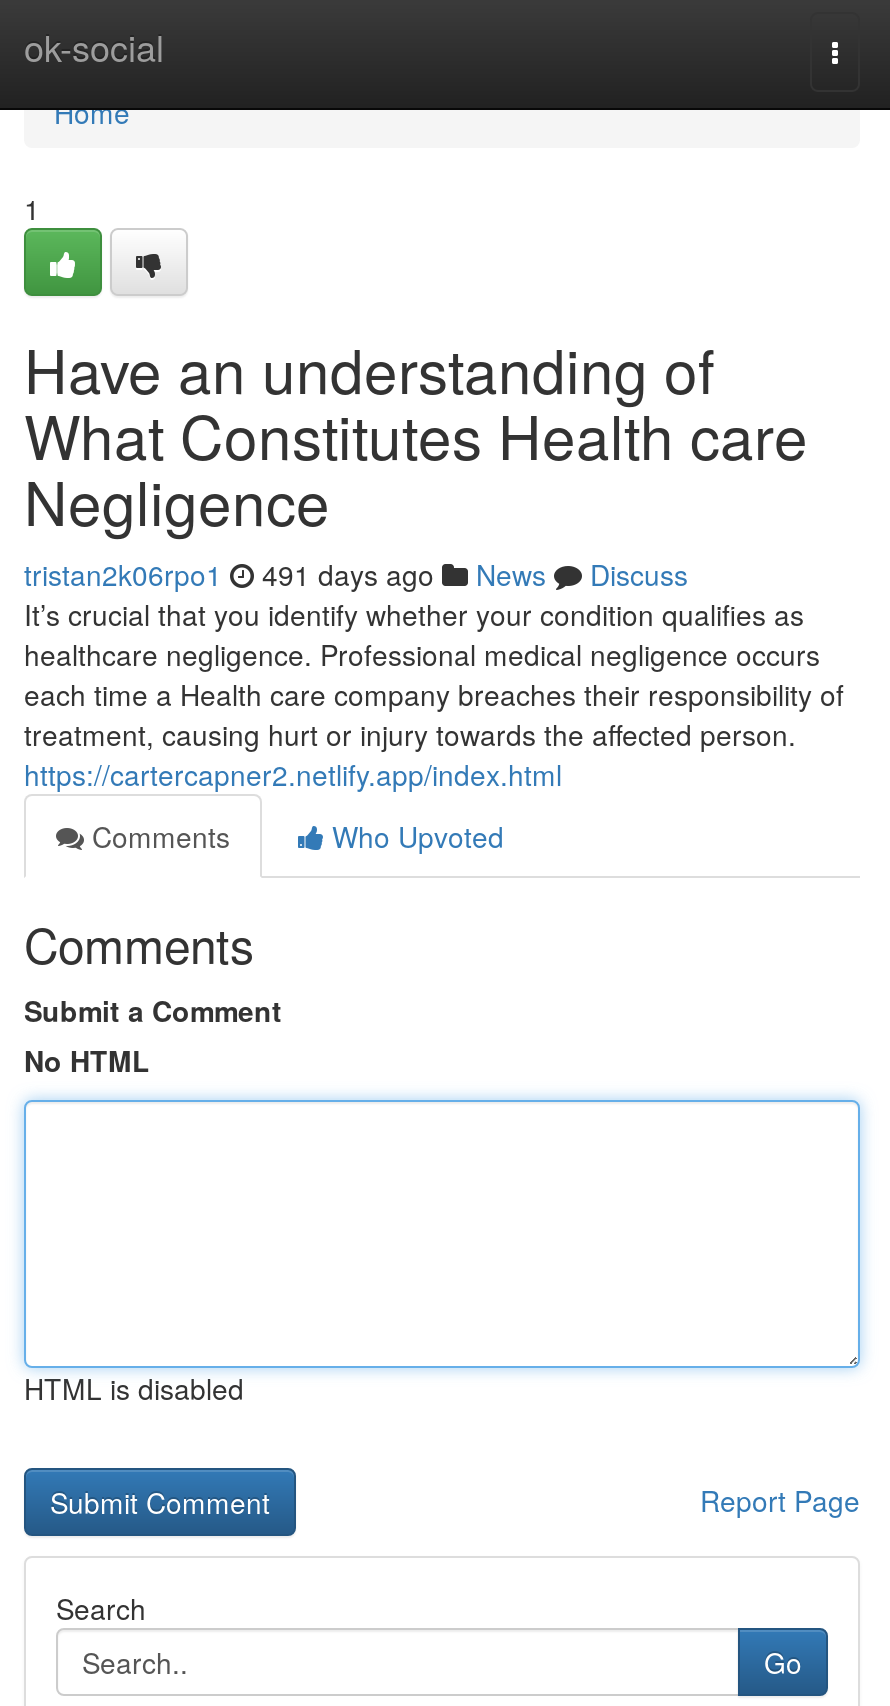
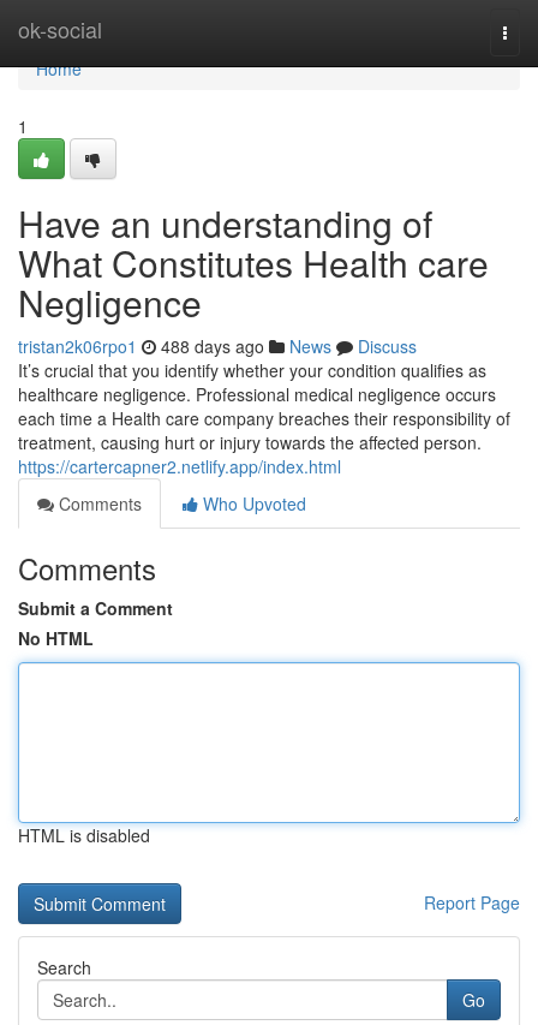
[24,554,688,594] tristan2k06rpo1 491 days ago News Discuss -> [18,334,417,358] tristan2k06rpo1 488 days ago News Discuss

